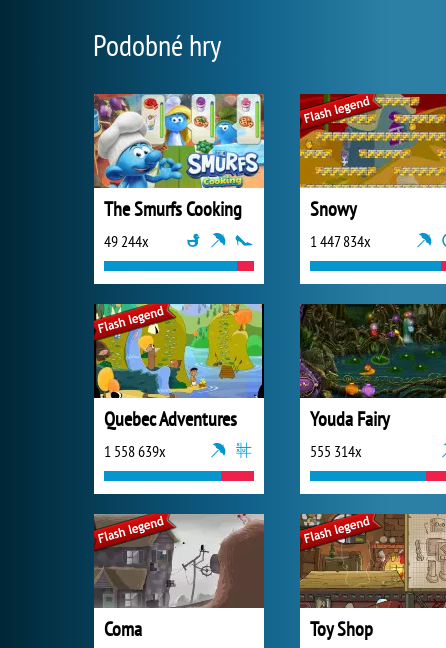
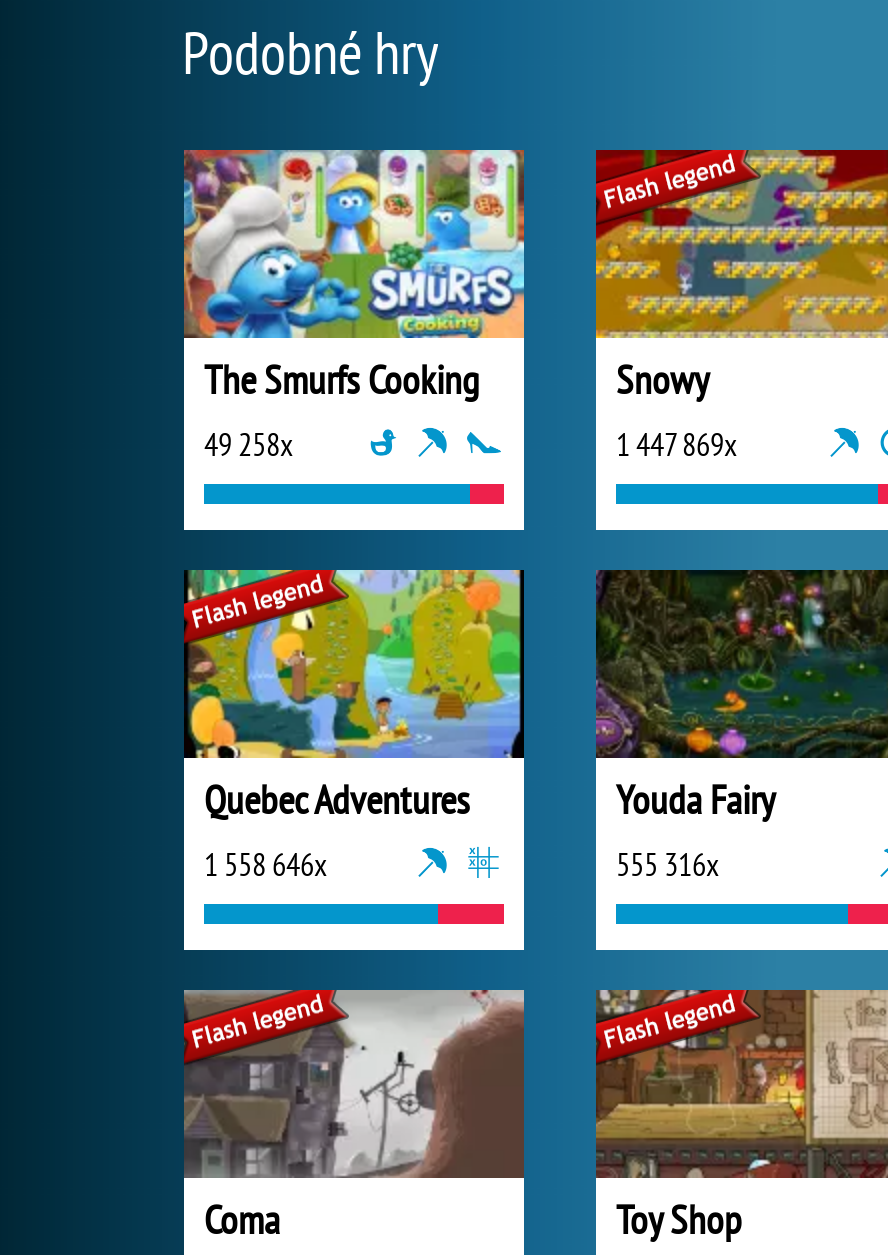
[104,231,149,251] 49 244x -> [204,424,294,464] 49 258x
[310,231,371,251] 1 447 834x -> [616,424,738,464] 1 447 869x
[104,441,166,461] 1 558 639x -> [204,844,328,884] 1 558 646x
[310,441,362,461] 555 314x -> [616,844,720,884] 555 316x

